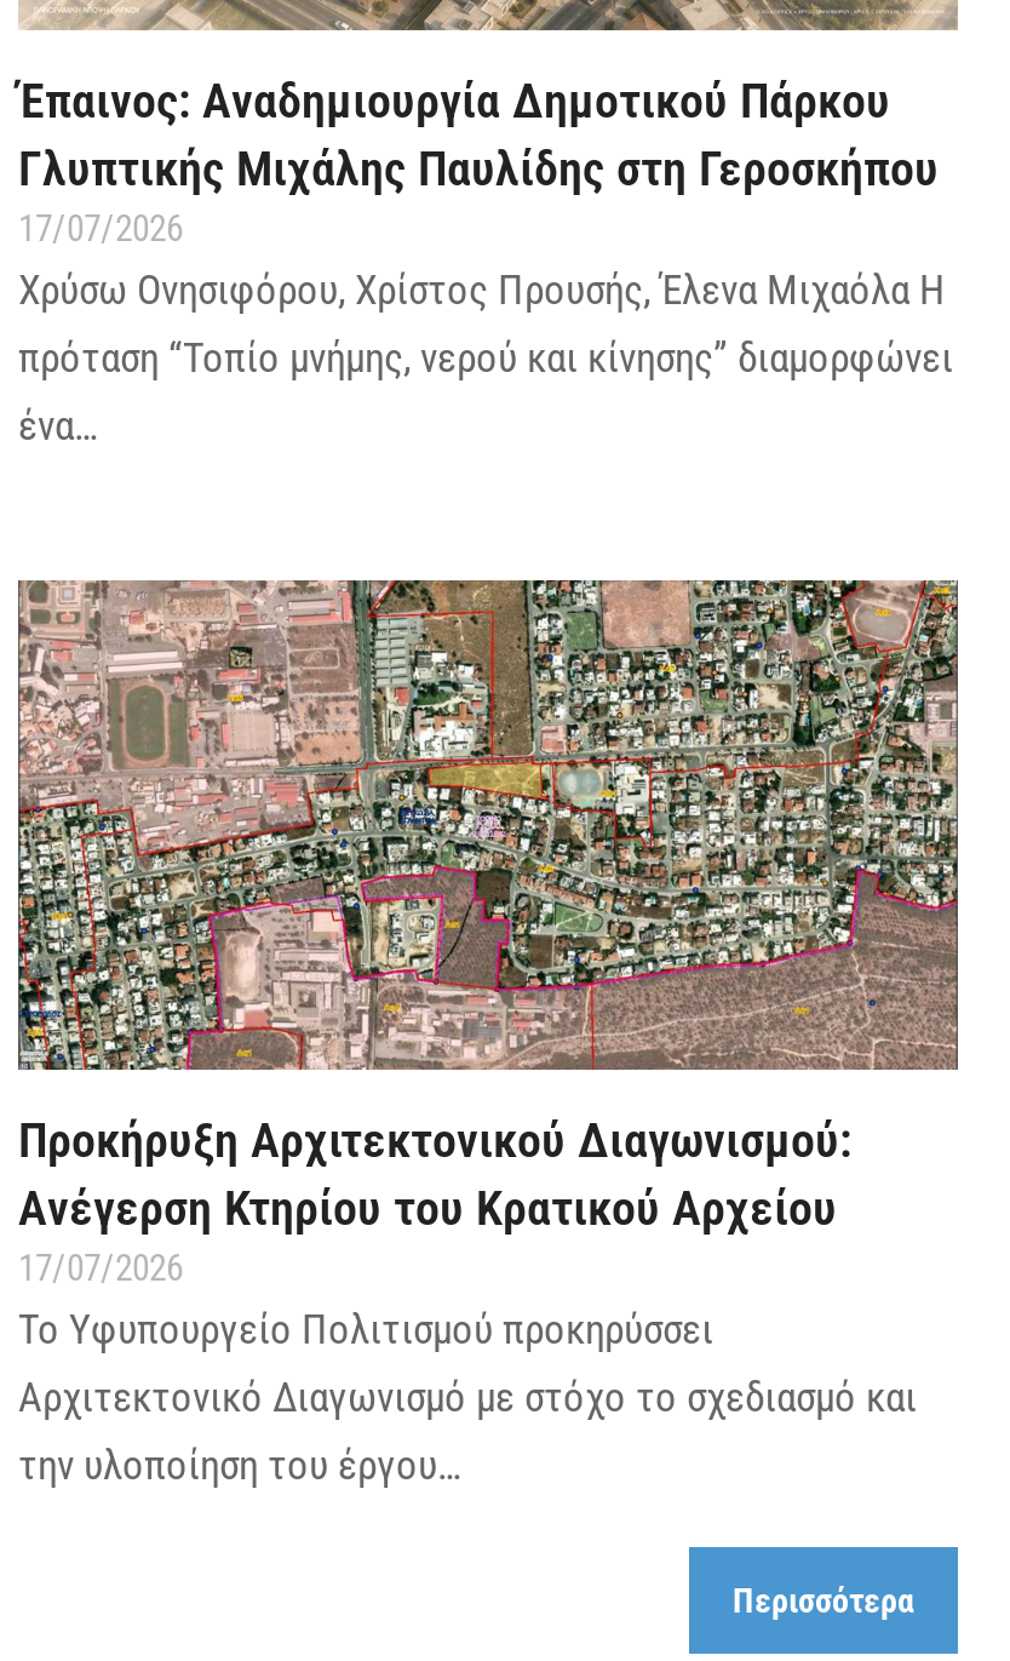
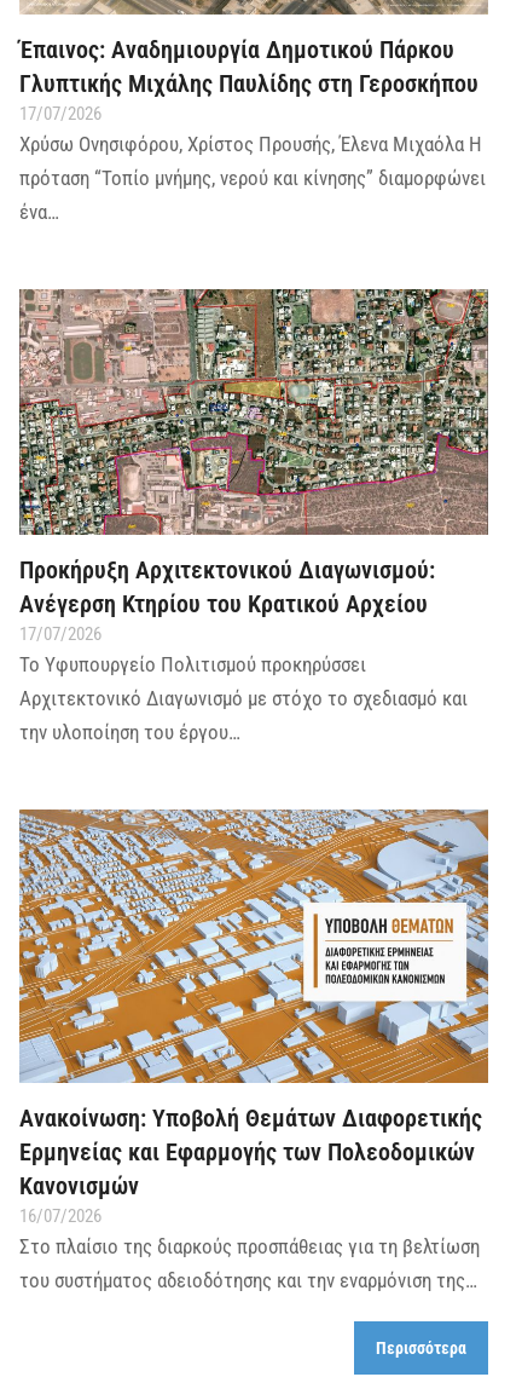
none -> [18,808,489,1293] [image] | Ανακοίνωση: Υποβολή Θεμάτων Διαφορετικής | Ερμηνείας και Εφαρμογής των Πολεοδομικών | Κανονισμών | 16/07/2026 | Στο πλαίσιο της διαρκούς προσπάθειας για τη βελτίωση | του συστήματος αδειοδότησης και την εναρμόνιση της…

